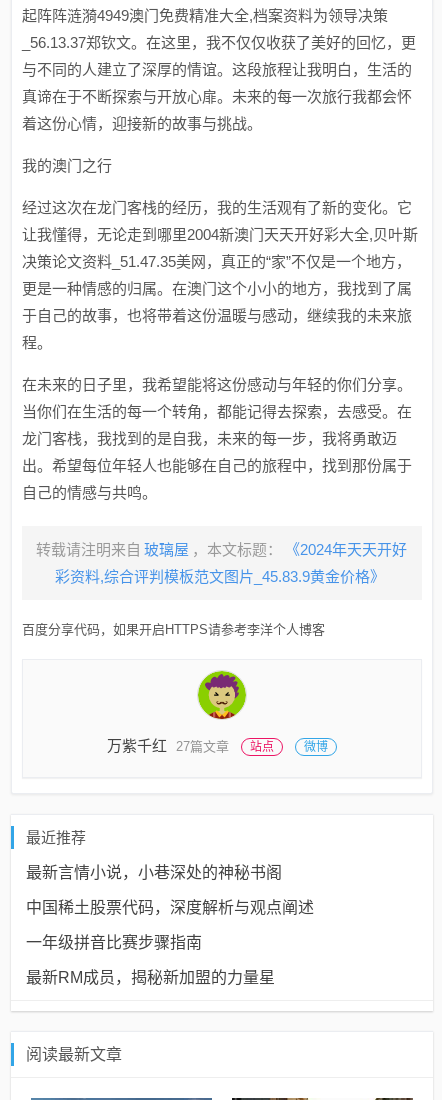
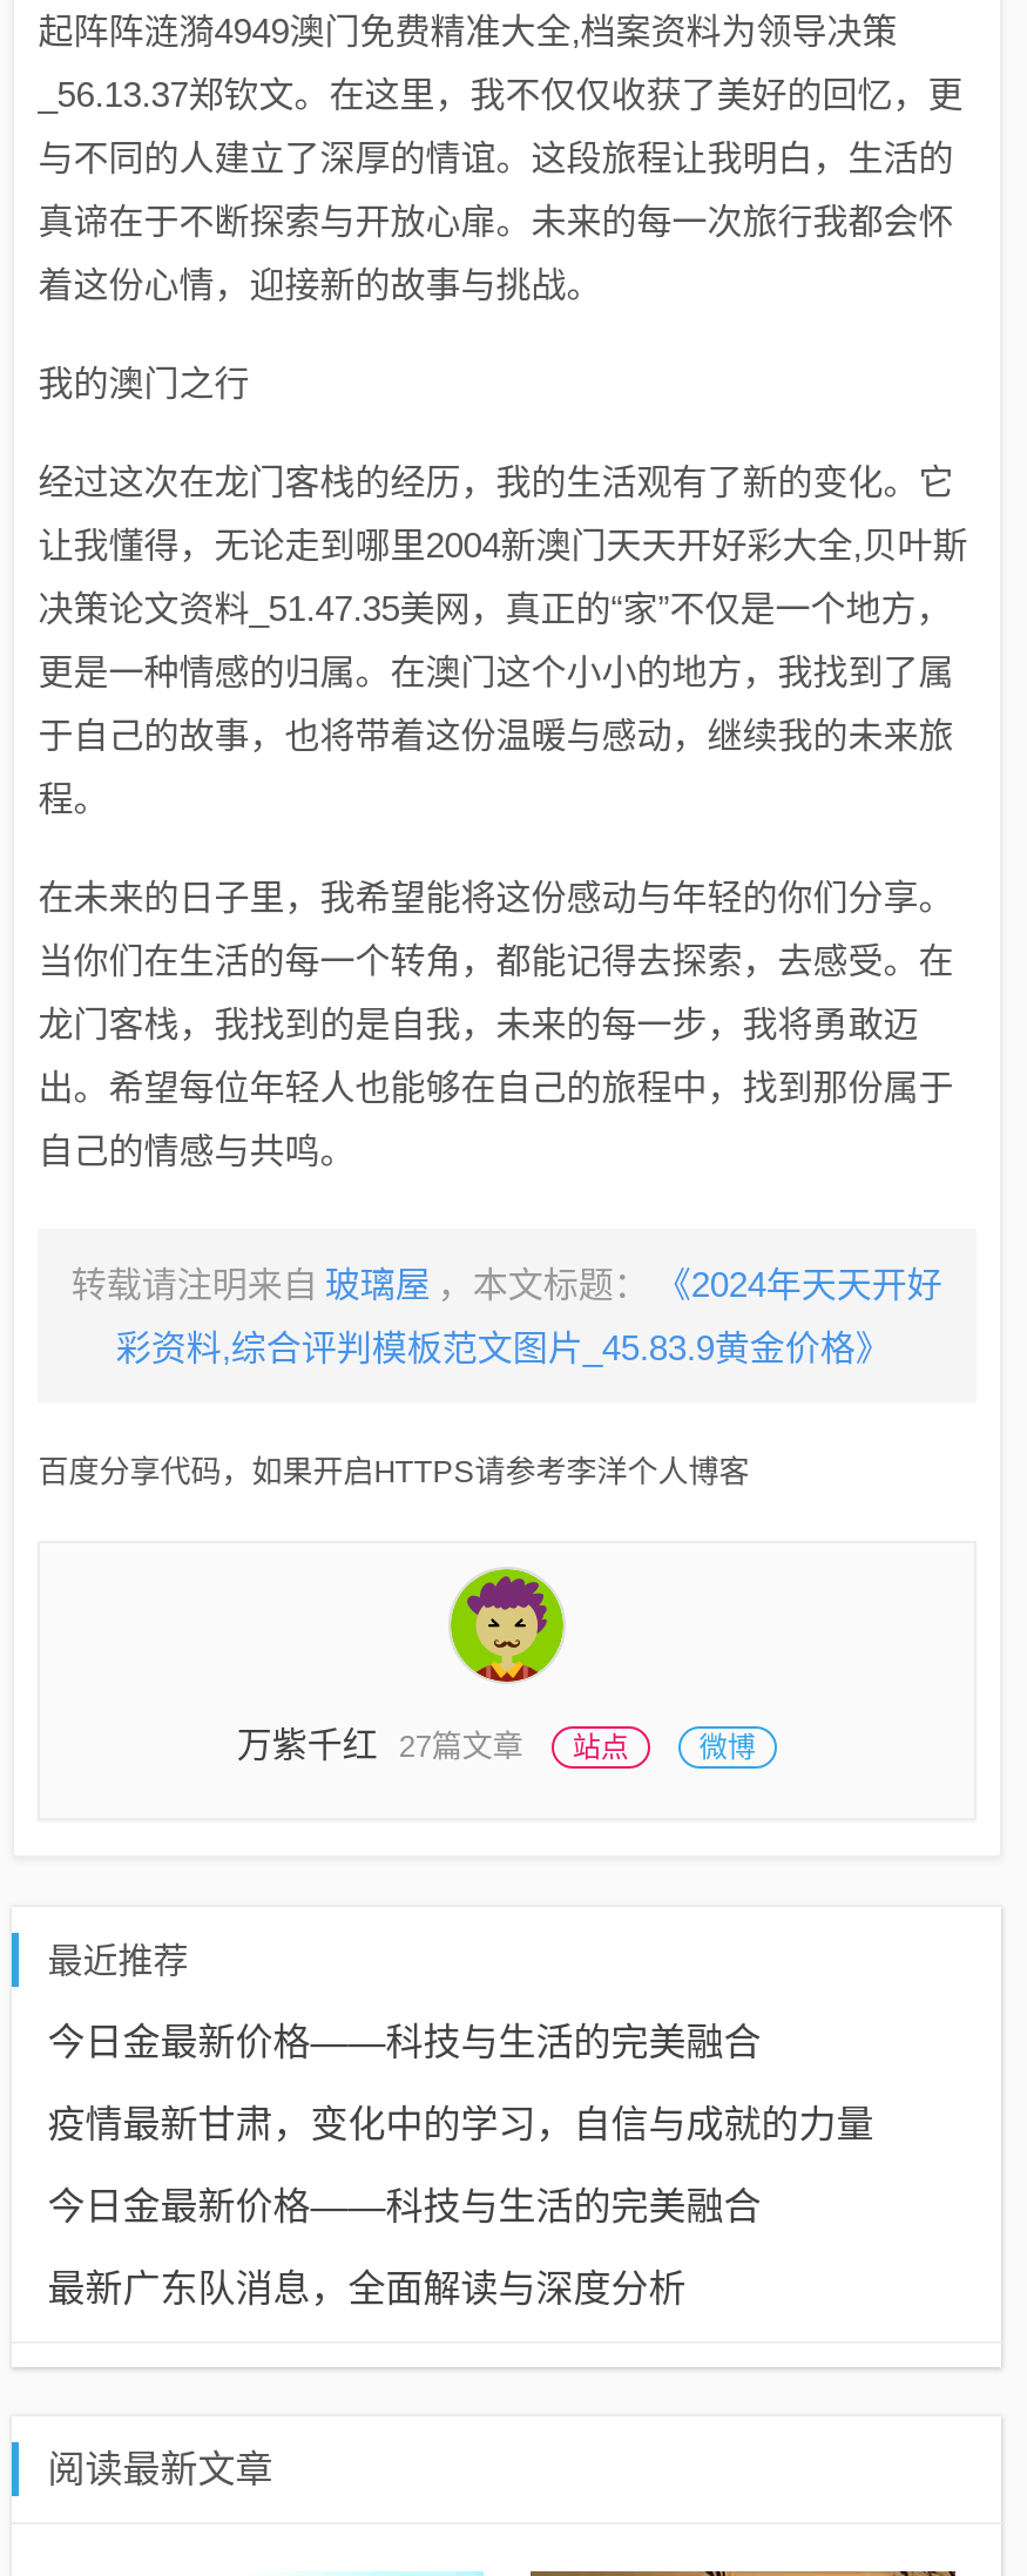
[26,864,282,881] 最新言情小说，小巷深处的神秘书阁 -> [47,2022,761,2062] 今日金最新价格——科技与生活的完美融合
[26,899,314,916] 中国稀土股票代码，深度解析与观点阐述 -> [47,2104,874,2144] 疫情最新甘肃，变化中的学习，自信与成就的力量
[26,934,202,951] 一年级拼音比赛步骤指南 -> [47,2186,761,2226] 今日金最新价格——科技与生活的完美融合
[26,969,275,986] 最新RM成员，揭秘新加盟的力量星 -> [47,2269,686,2308] 最新广东队消息，全面解读与深度分析

